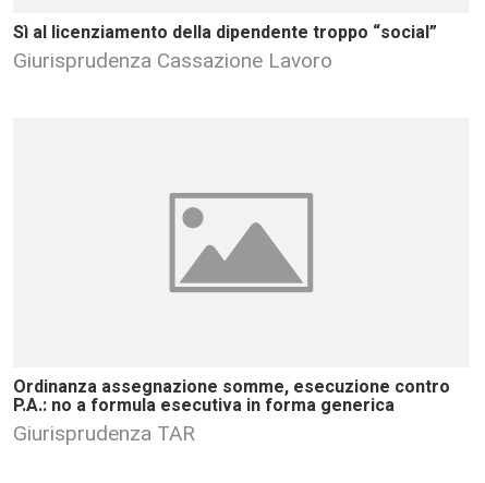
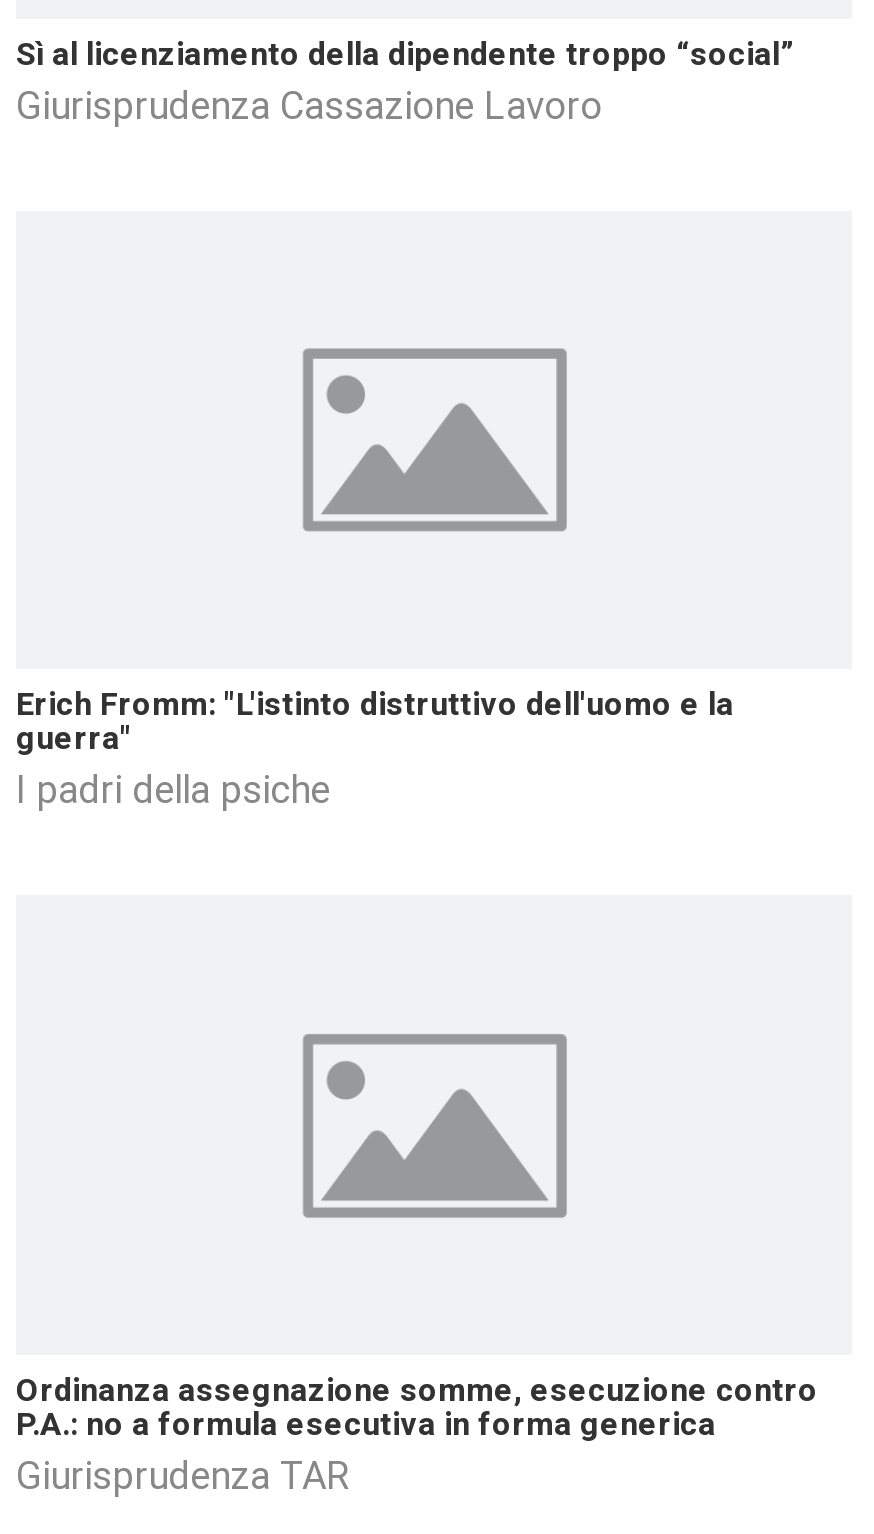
none -> [16,682,734,814] Erich Fromm: "L'istinto distruttivo dell'uomo e la | guerra" | I padri della psiche

